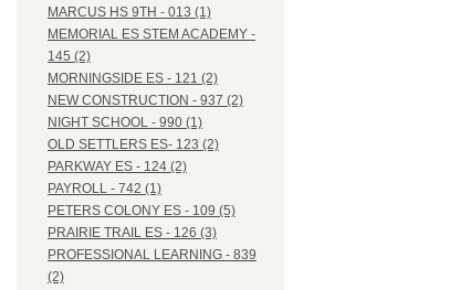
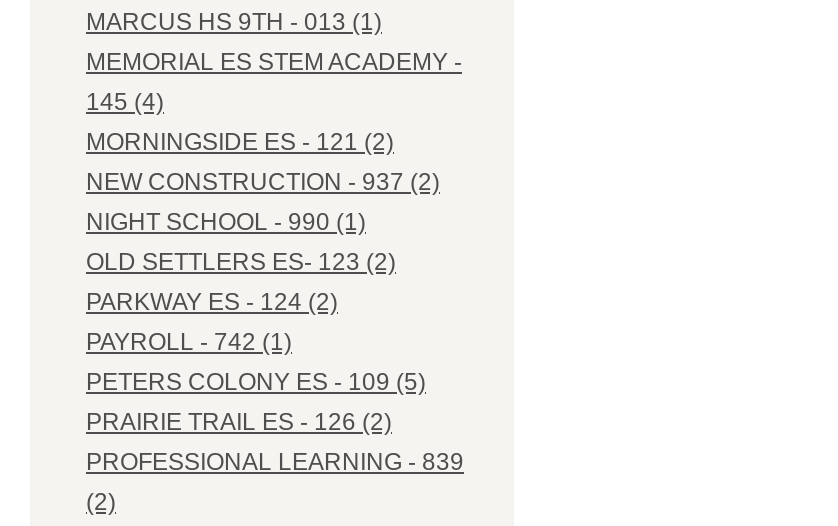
[48,49,91,64] 145 (2) -> [86,89,164,117] 145 (4)
[48,225,217,241] PRAIRIE TRAIL ES - 126 (3) -> [86,409,392,437] PRAIRIE TRAIL ES - 126 (2)

